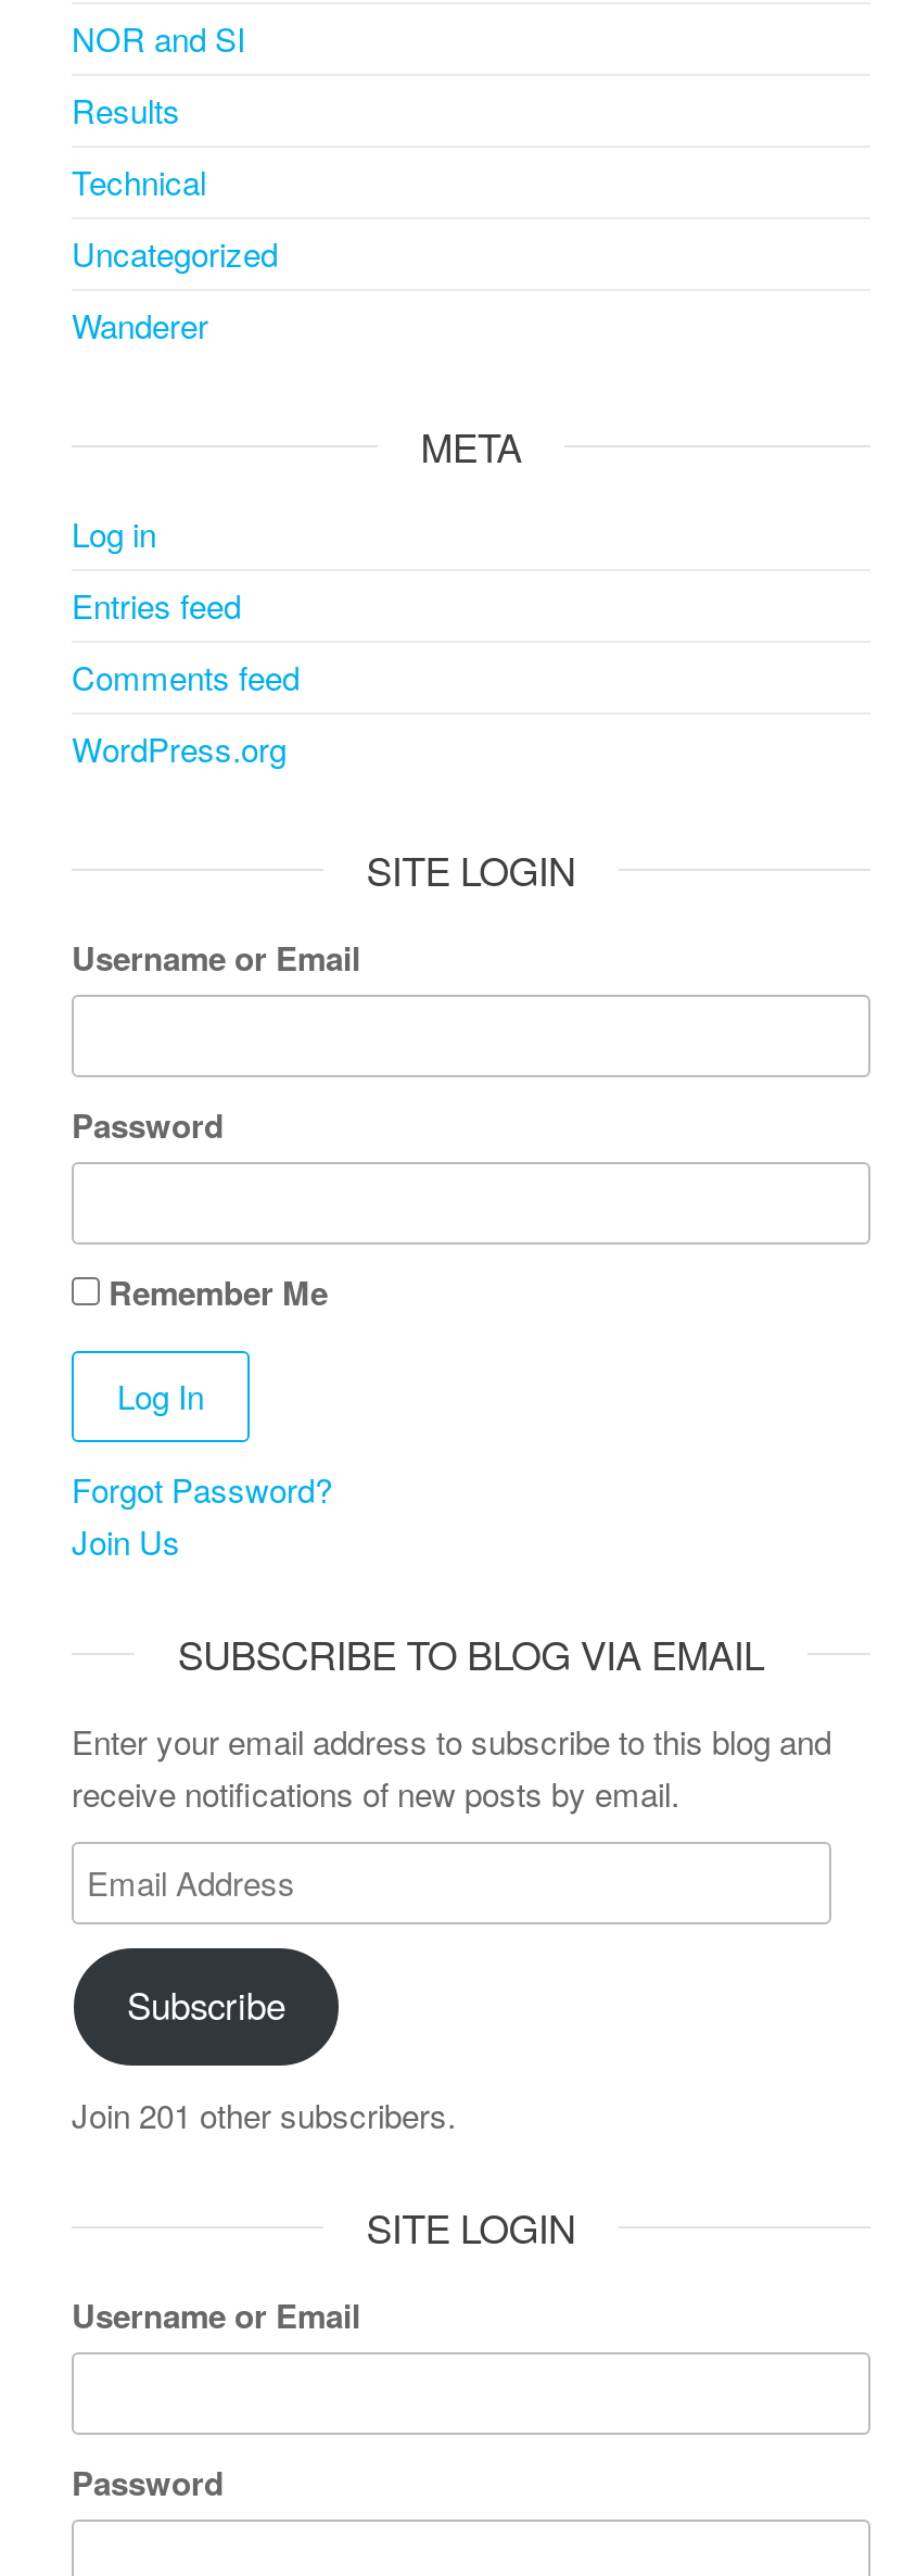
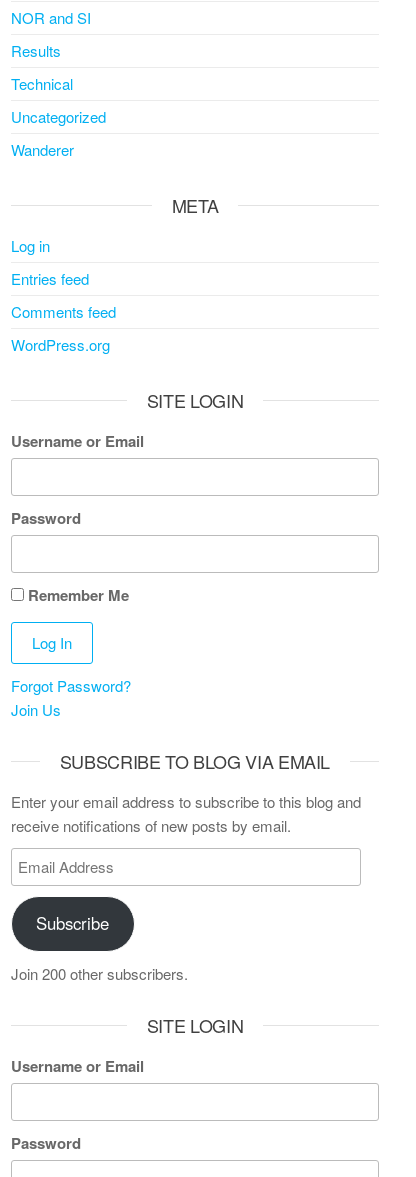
[72,2091,456,2136] Join 201 other subscribers. -> [11,962,188,983] Join 200 other subscribers.

